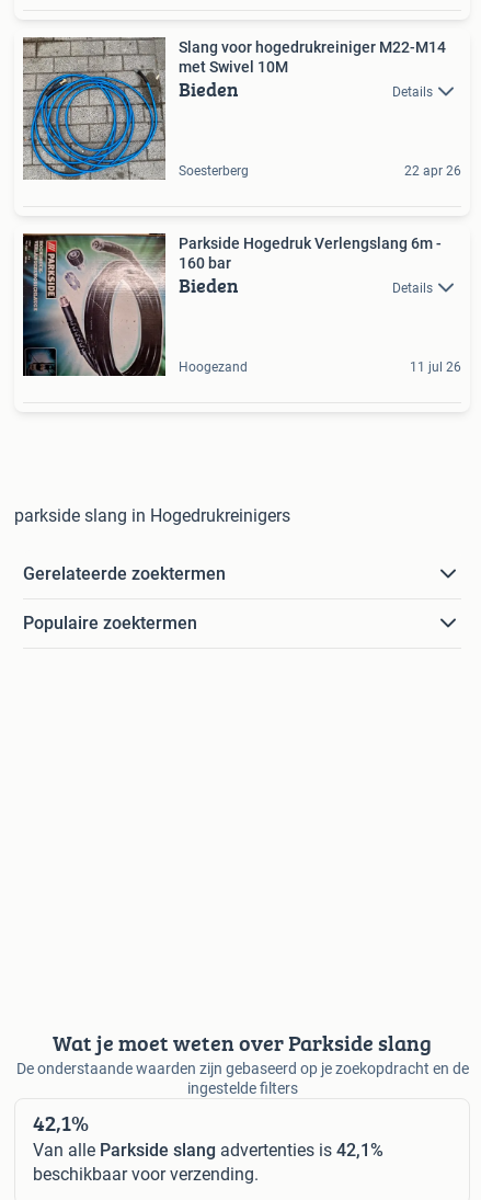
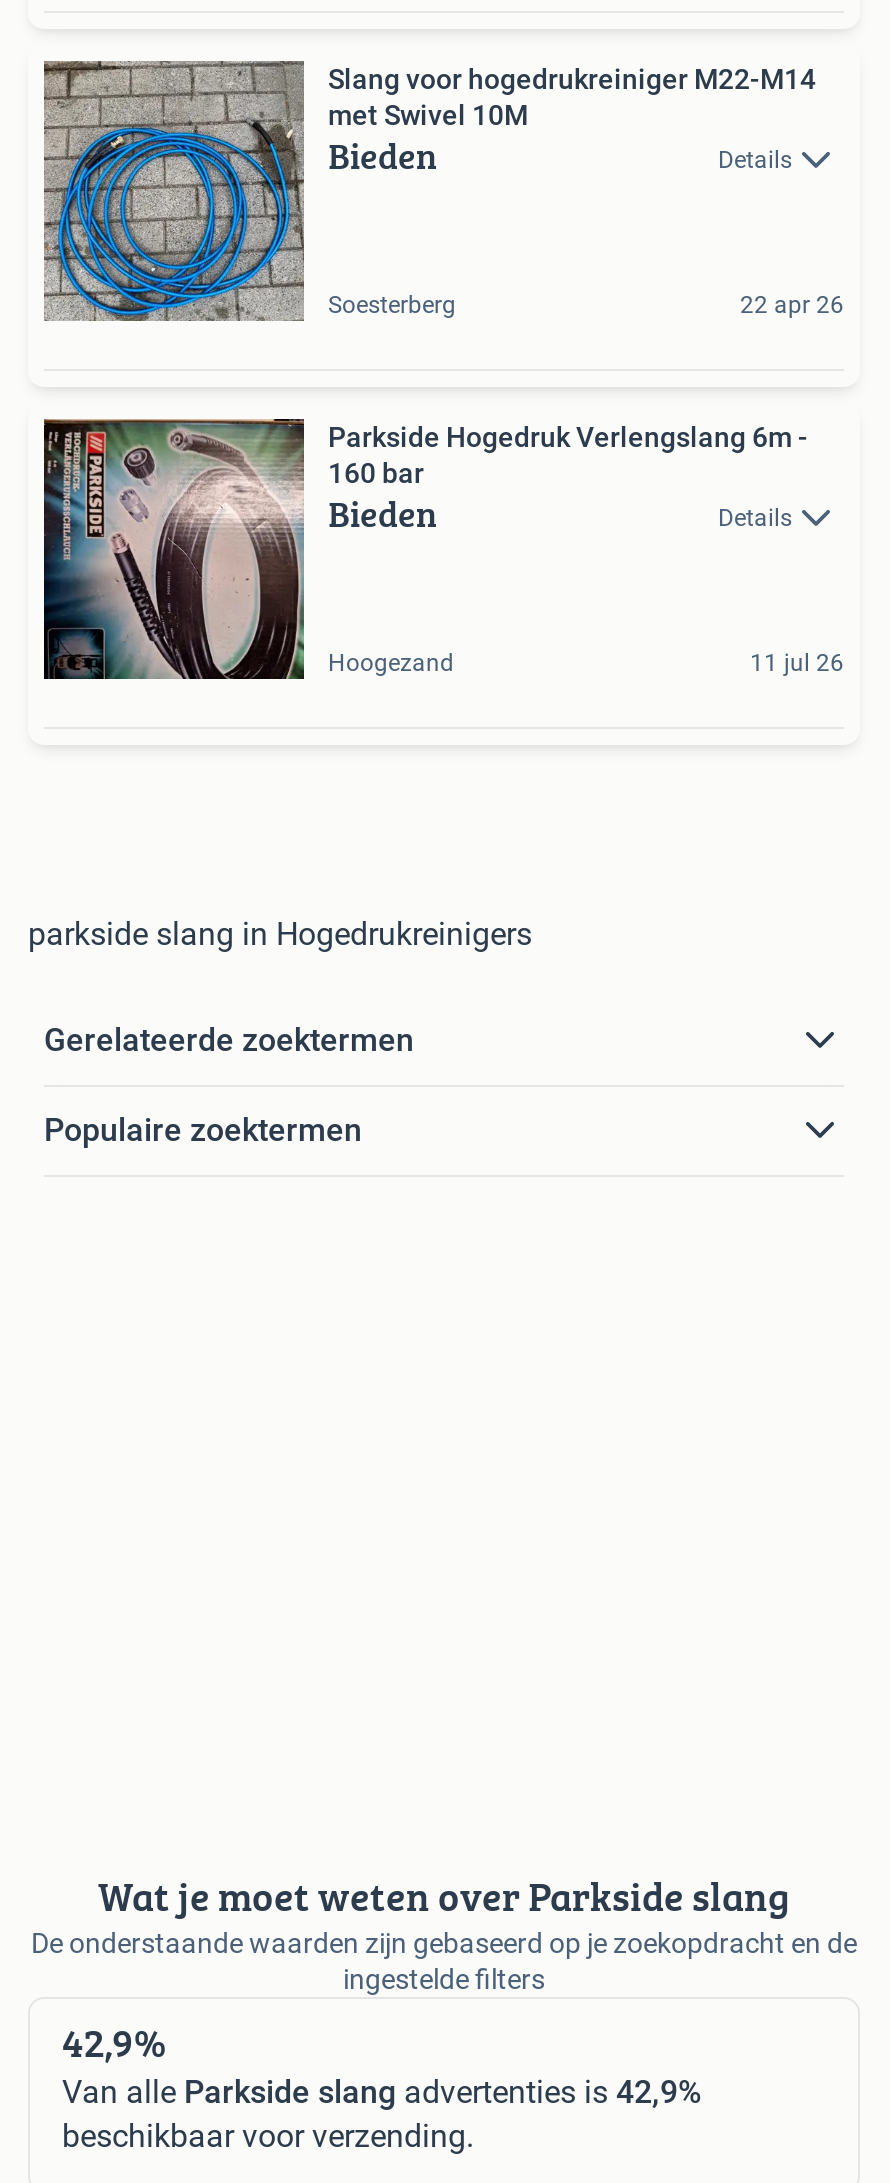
[33,1107,89,1139] 42,1% -> [62,2013,166,2071] 42,9%
[33,1140,383,1161] Van alle Parkside slang advertenties is 42,1% -> [62,2073,702,2111] Van alle Parkside slang advertenties is 42,9%

